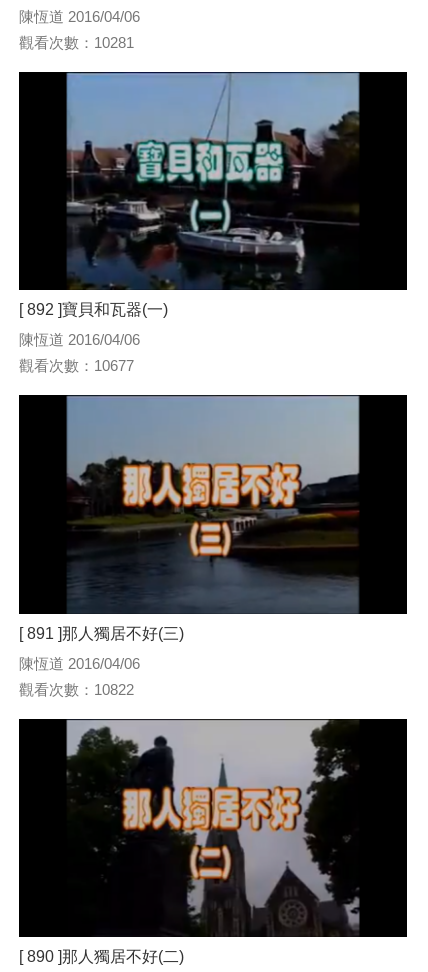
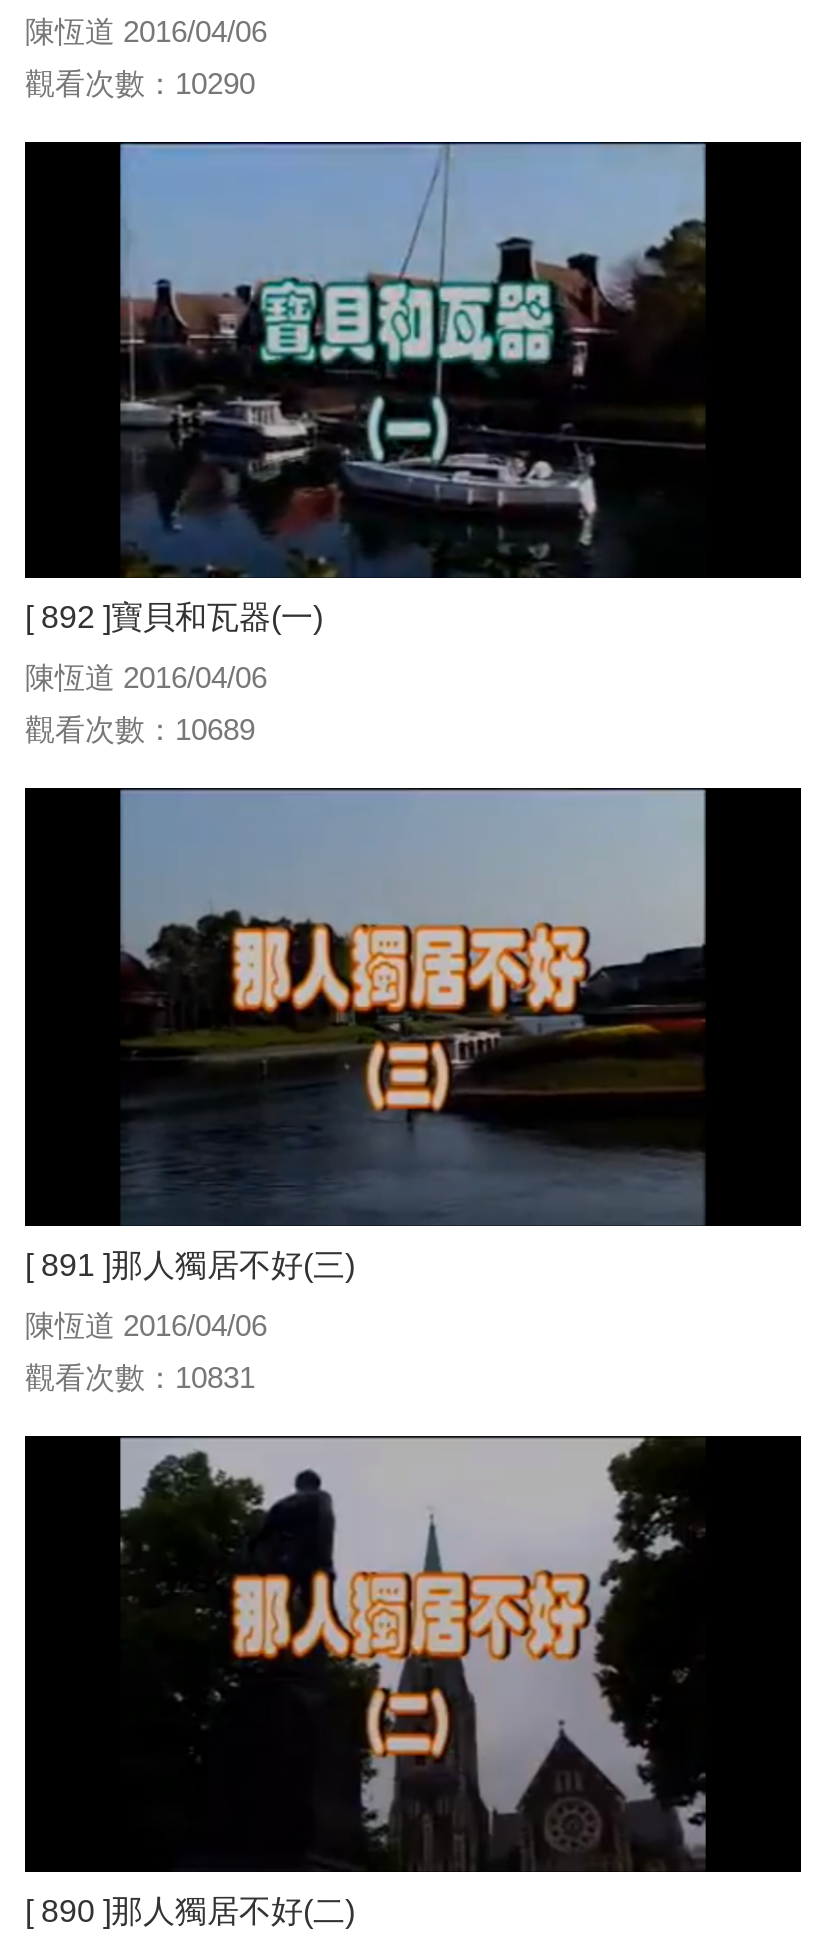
[19,34,134,51] 觀看次數：10281 -> [25,66,255,100] 觀看次數：10290
[19,357,134,374] 觀看次數：10677 -> [25,712,255,746] 觀看次數：10689
[19,680,134,697] 觀看次數：10822 -> [25,1359,255,1393] 觀看次數：10831

